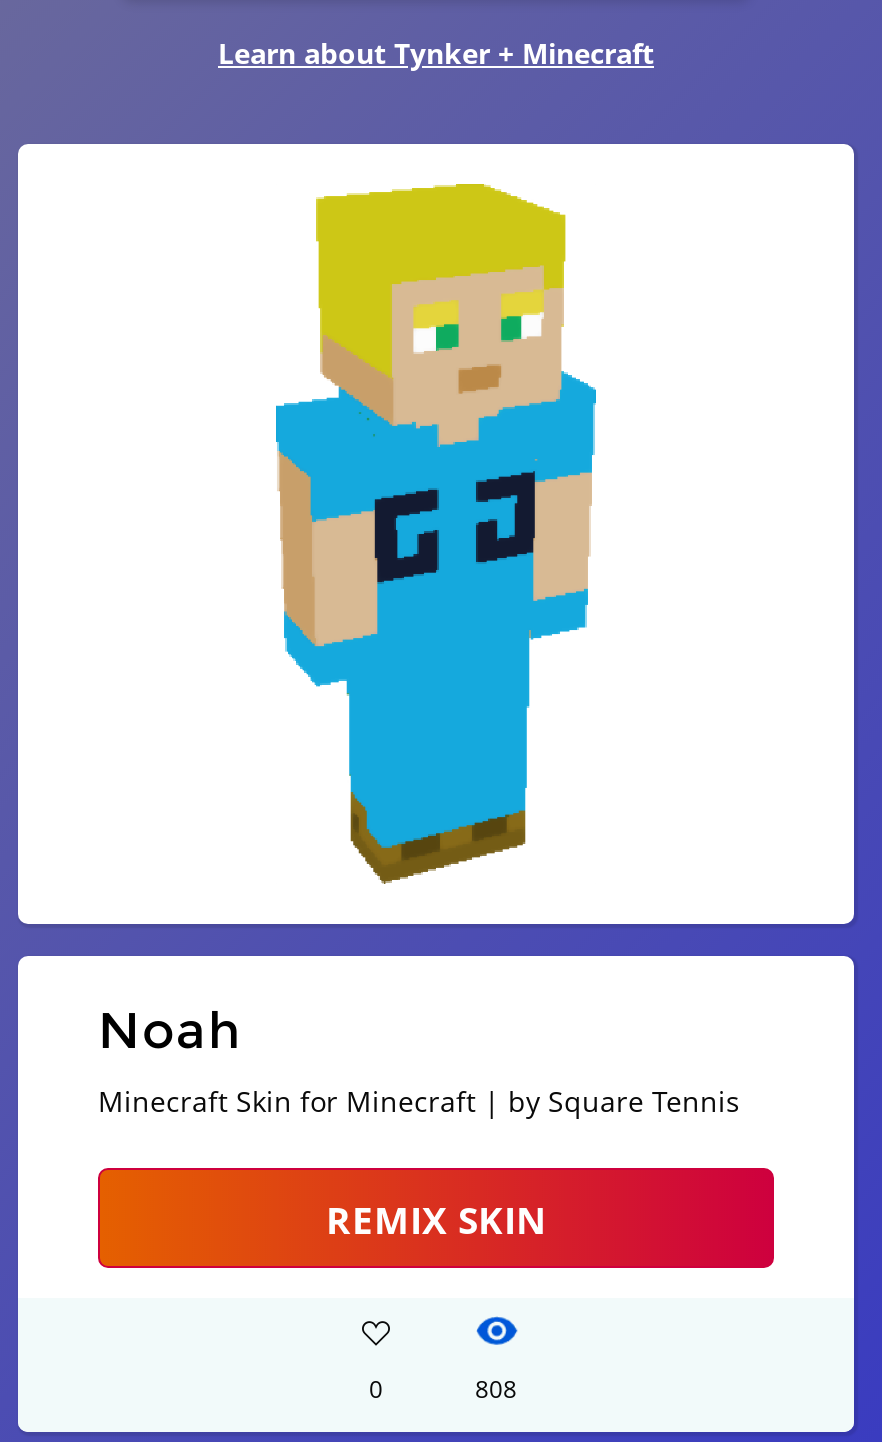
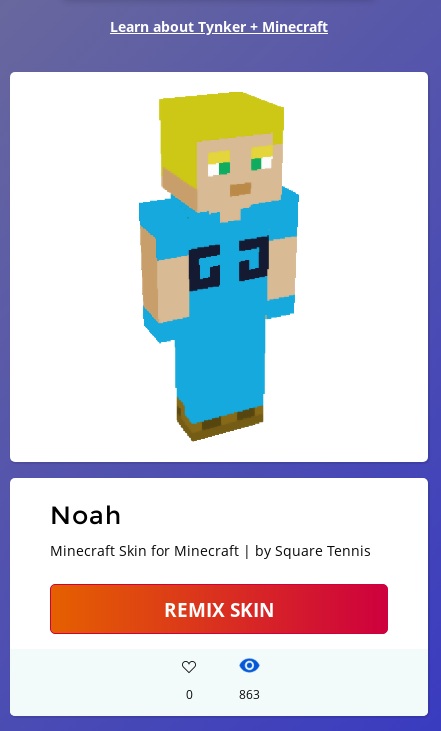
[475,1373,517,1407] 808 -> [238,686,259,703] 863

